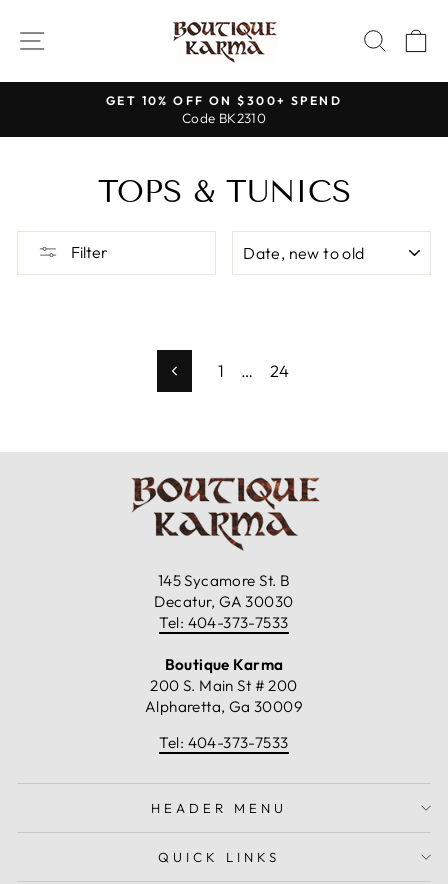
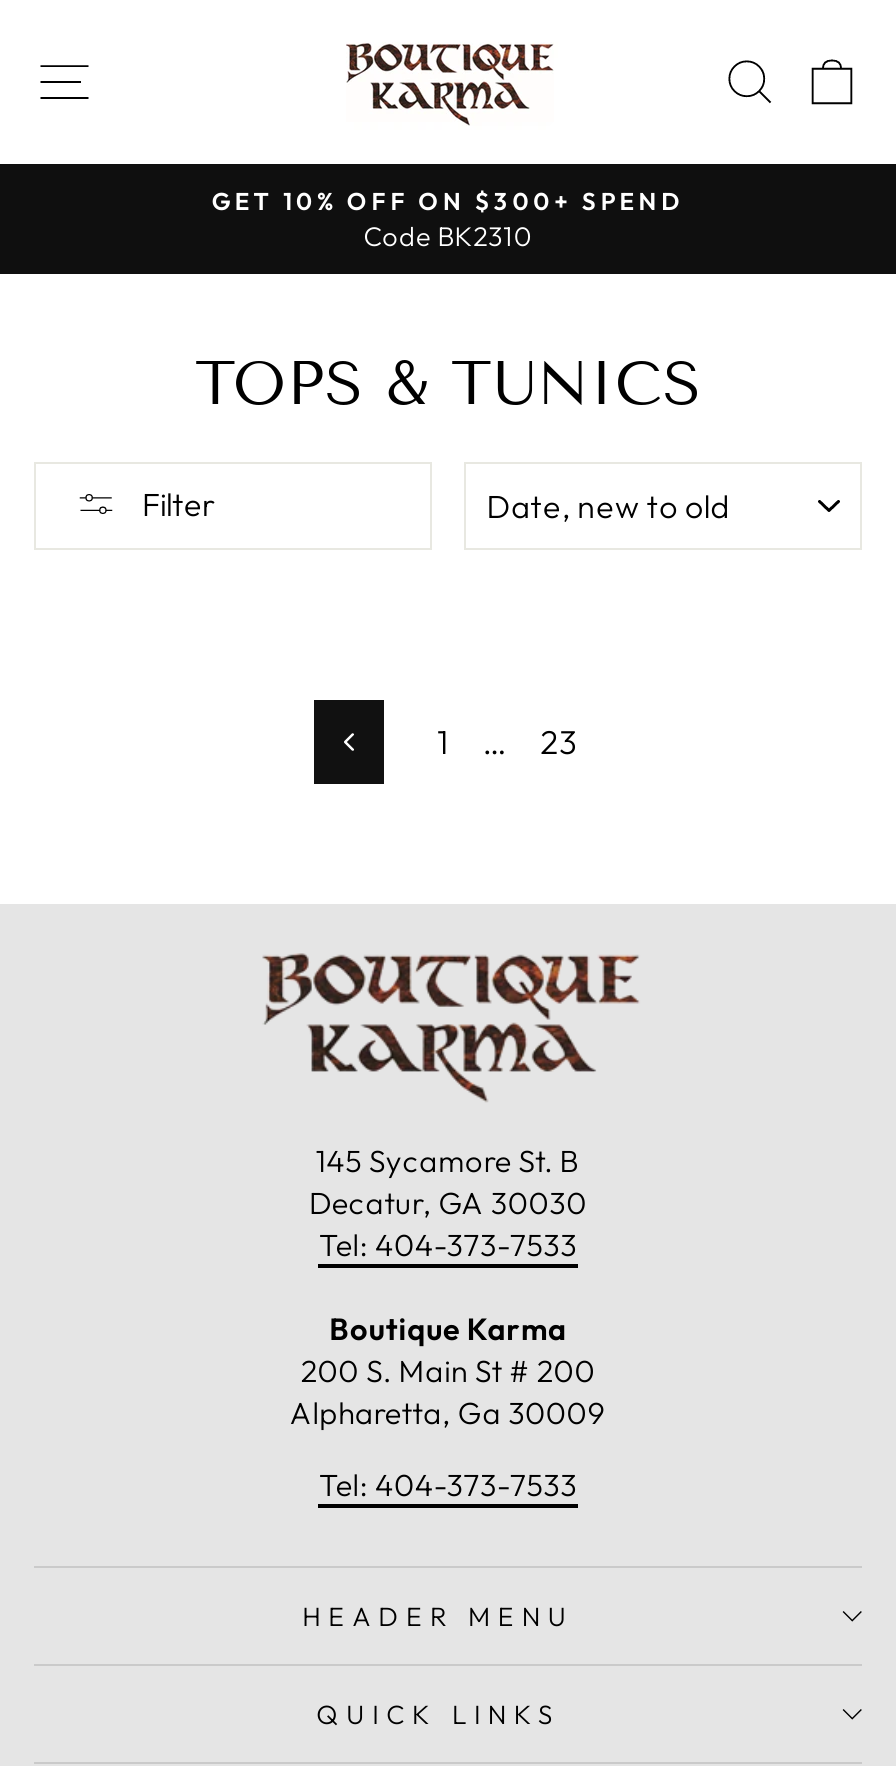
[270,359,289,380] 24 -> [540,719,578,761] 23

